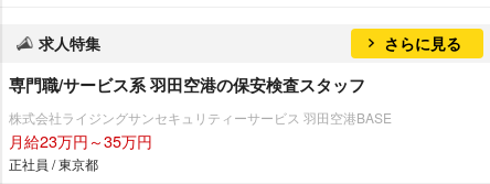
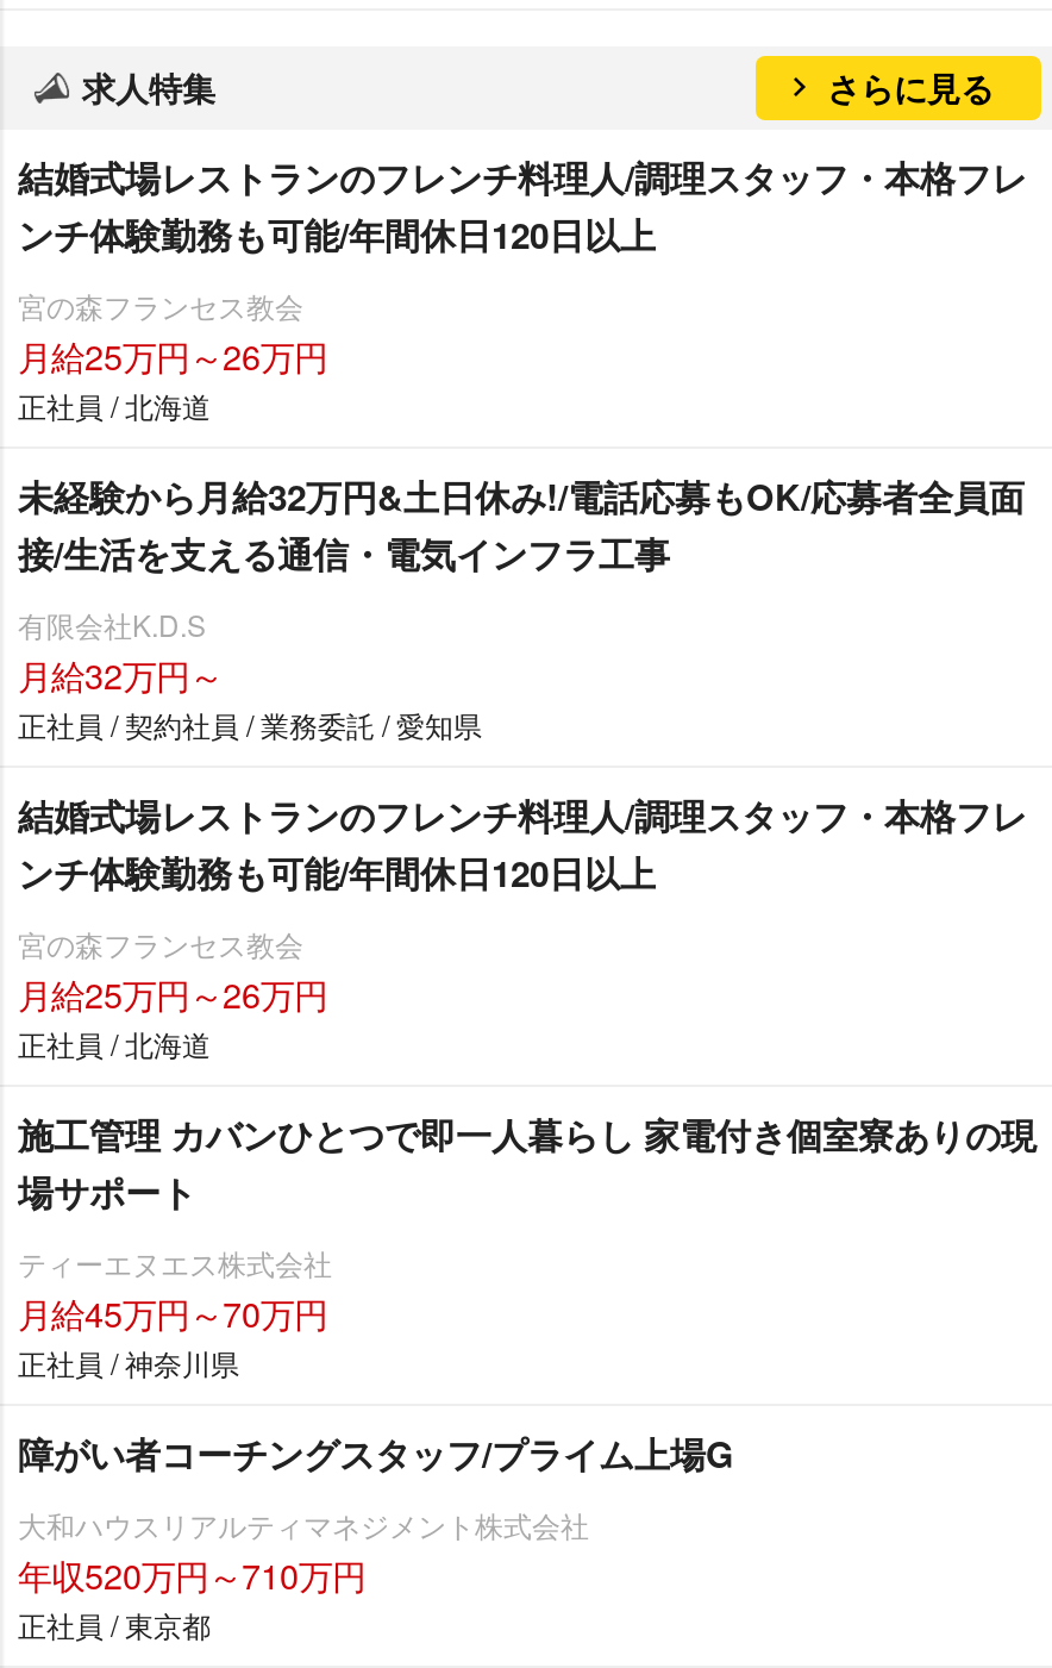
[9,73,392,152] 専門職/サービス系 羽田空港の保安検査スタッフ | 株式会社ライジングサンセキュリティーサービス 羽田空港BASE | 月給23万円～35万円 -> [18,151,1037,1599] 結婚式場レストランのフレンチ料理人/調理スタッフ・本格フレ | ンチ体験勤務も可能/年間休日120日以上 | 宮の森フランセス教会 | 月給25万円～26万円 | 正社員 / 北海道 | 未経験から月給32万円&土日休み!/電話応募もOK/応募者全員面 | 接/生活を支える通信・電気インフラ工事 | 有限会社K.D.S | 月給32万円～ | 正社員 / 契約社員 / 業務委託 / 愛知県 | 結婚式場レストランのフレンチ料理人/調理スタッフ・本格フレ | ンチ体験勤務も可能/年間休日120日以上 | 宮の森フランセス教会 | 月給25万円～26万円 | 正社員 / 北海道 | 施工管理 カバンひとつで即一人暮らし 家電付き個室寮ありの現 | 場サポート | ティーエヌエス株式会社 | 月給45万円～70万円 | 正社員 / 神奈川県 | 障がい者コーチングスタッフ/プライム上場G | 大和ハウスリアルティマネジメント株式会社 | 年収520万円～710万円

